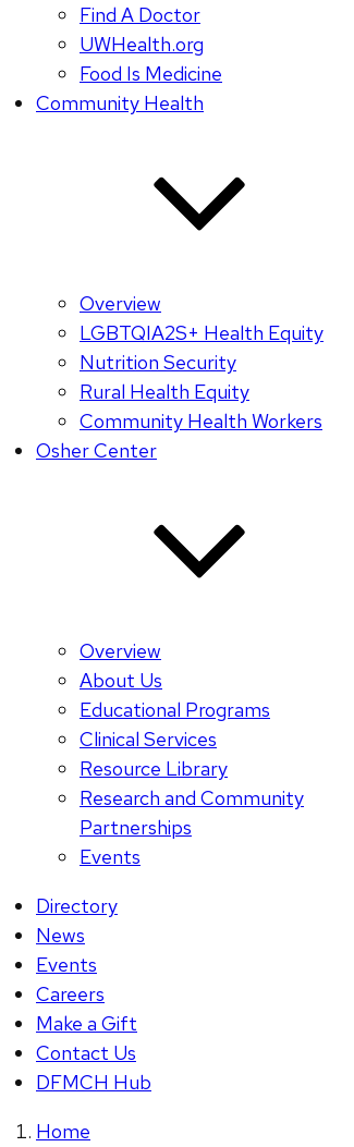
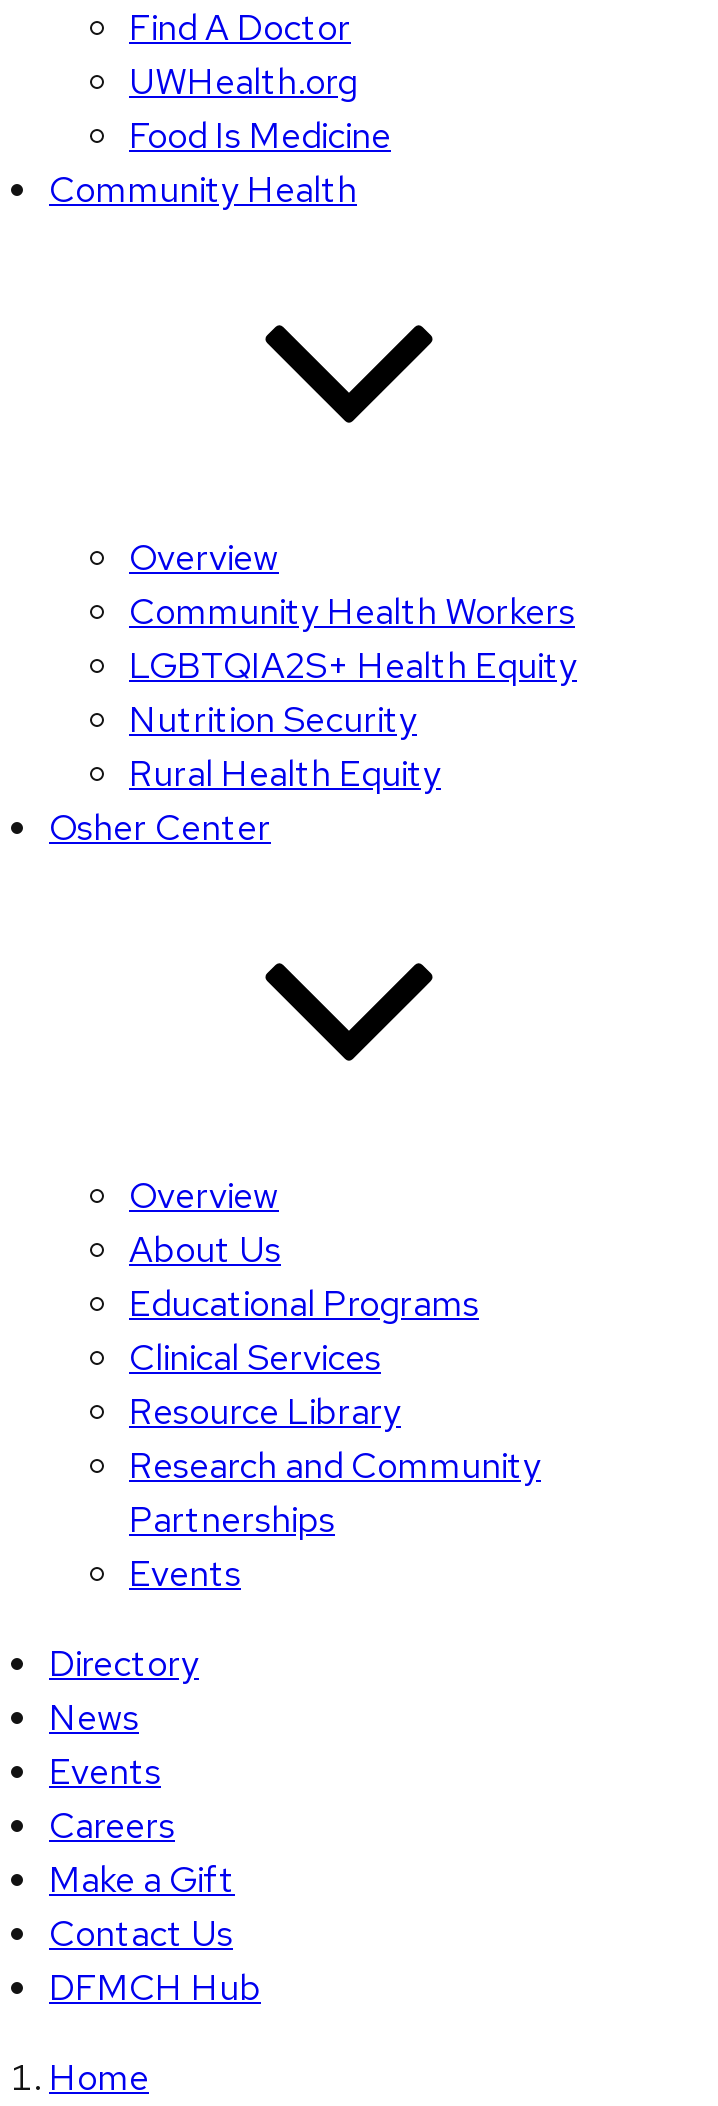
moved [80,321,324,405] -> [129,643,577,797]: LGBTQIA2S+ Health Equity | Nutrition Security | Rural Health Equity
moved [80,409,322,434] -> [129,589,575,635]: Community Health Workers

